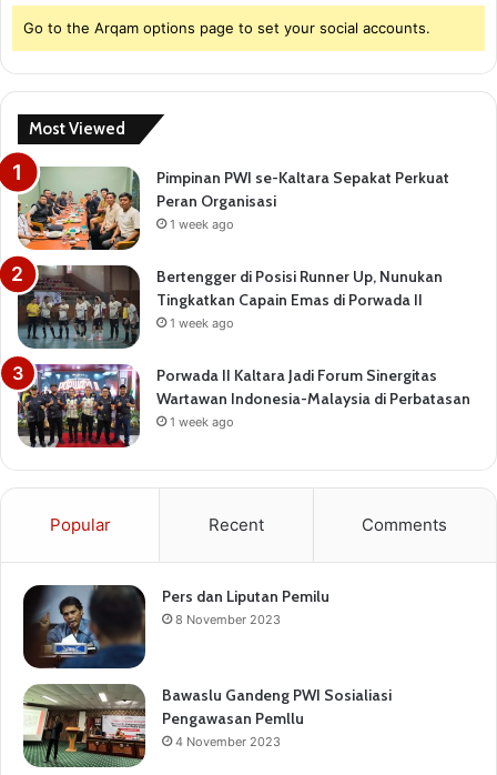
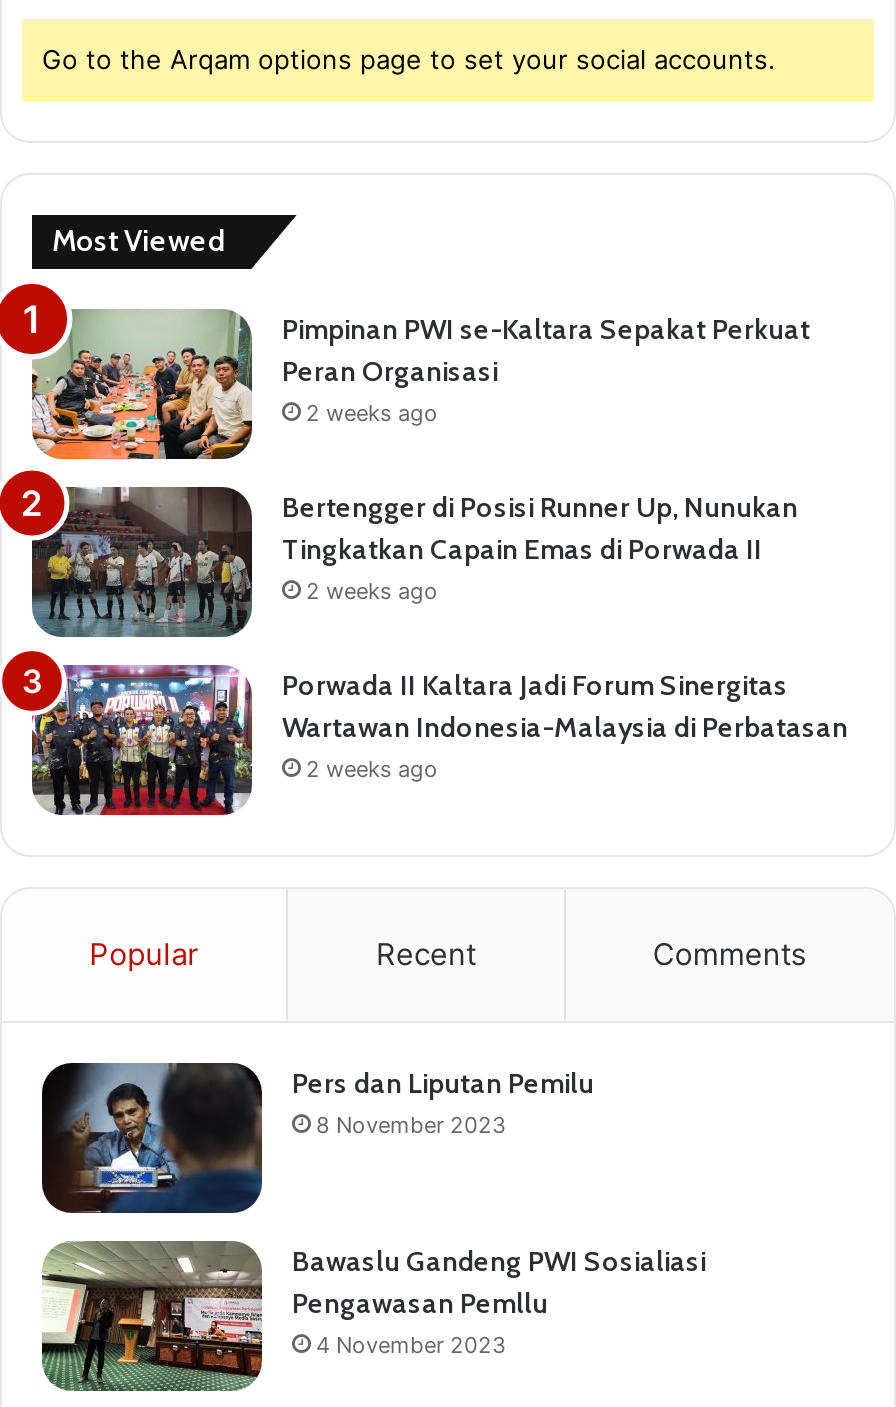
[170,216,234,232] 1 week ago -> [306,399,438,427] 2 weeks ago
[170,315,234,331] 1 week ago -> [306,577,438,605] 2 weeks ago
[170,414,234,429] 1 week ago -> [306,755,438,783] 2 weeks ago

